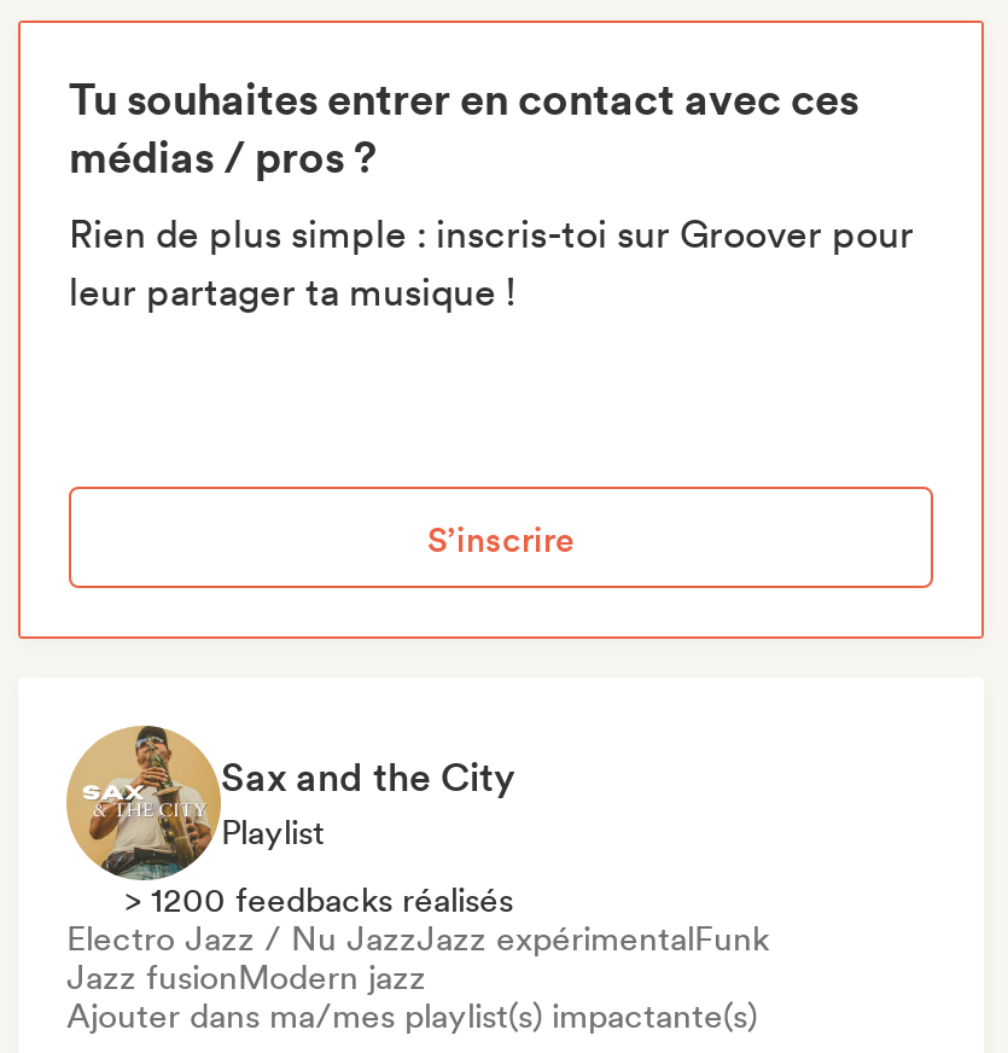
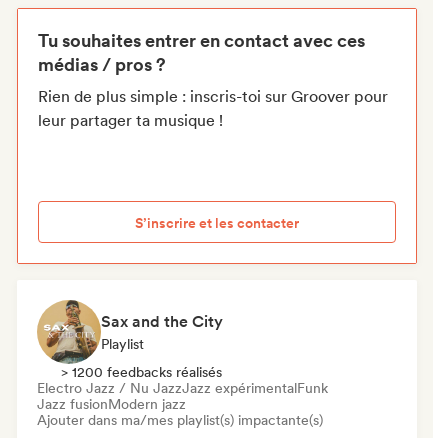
[427,519,575,558] S’inscrire -> [135,214,299,230] S’inscrire et les contacter

